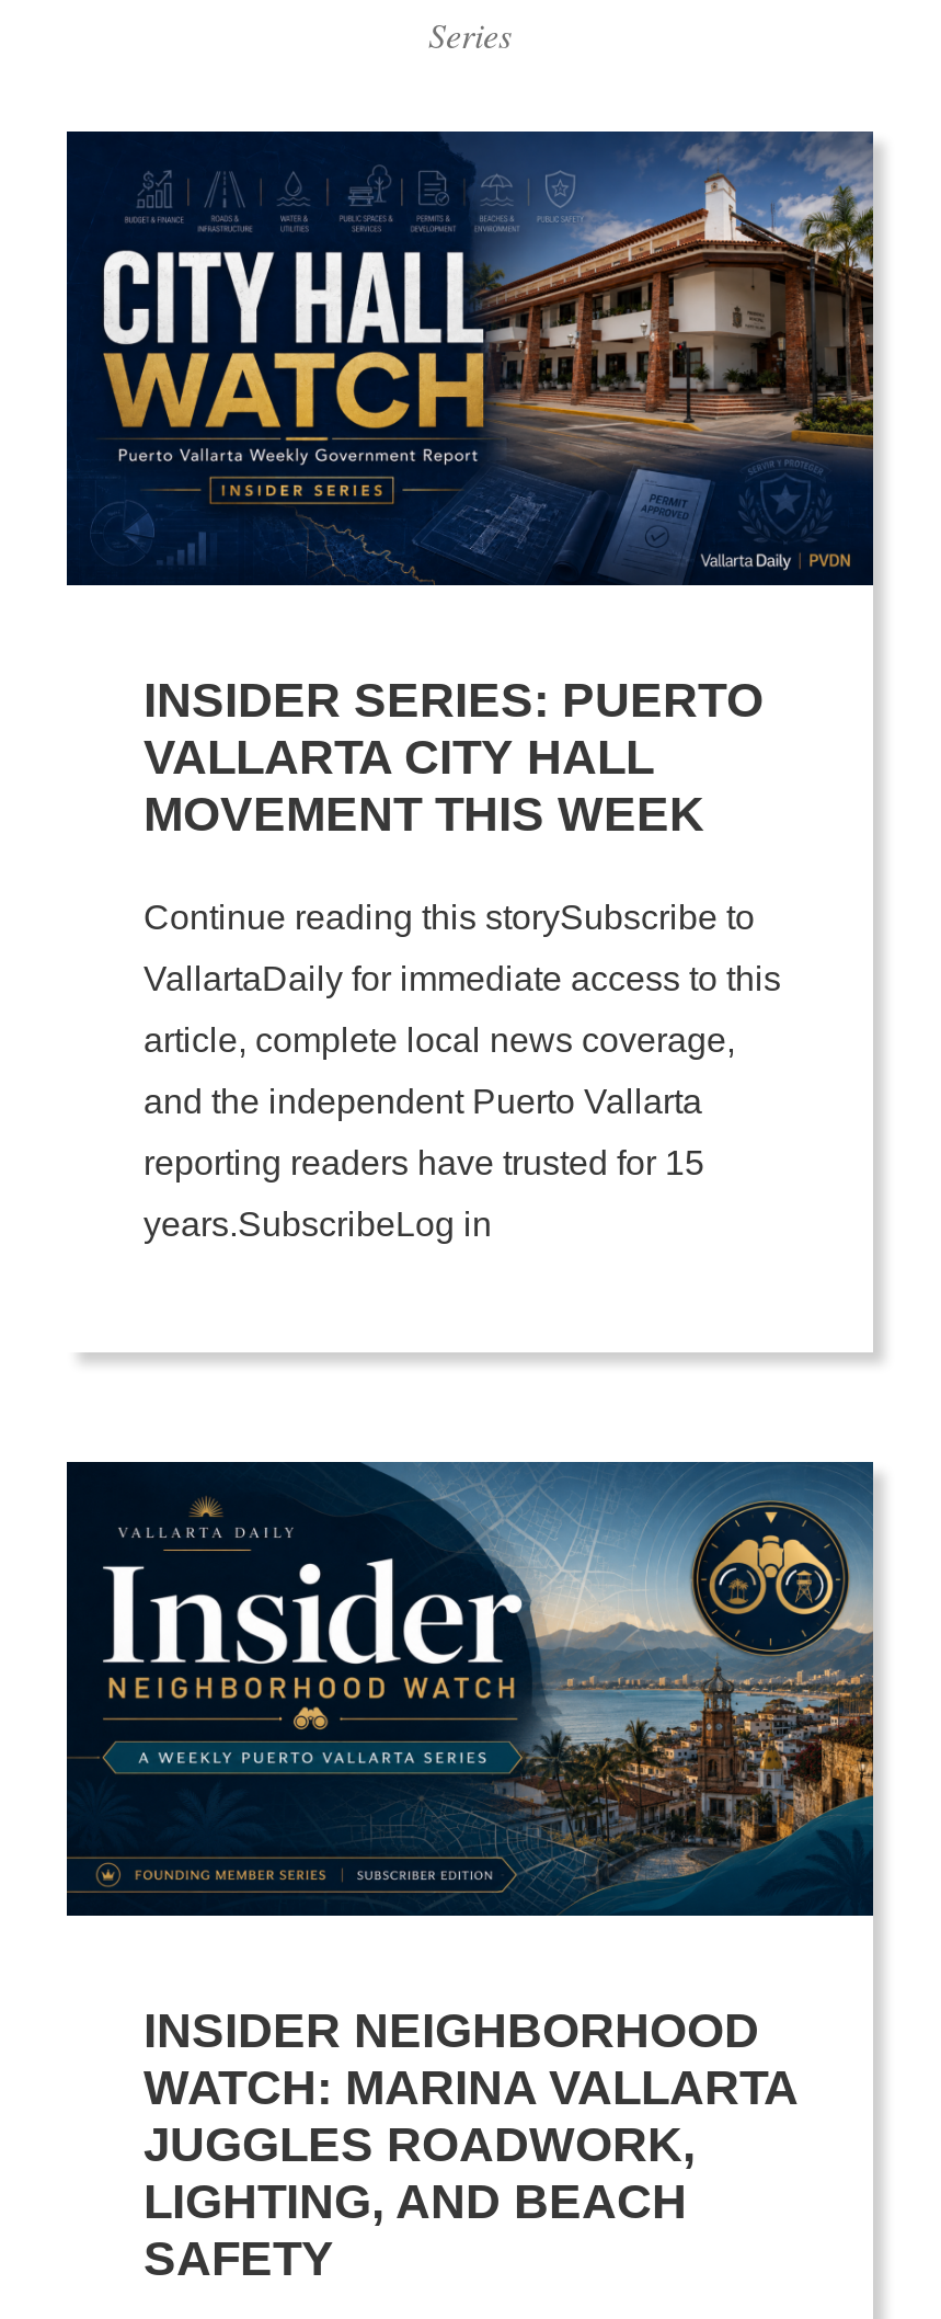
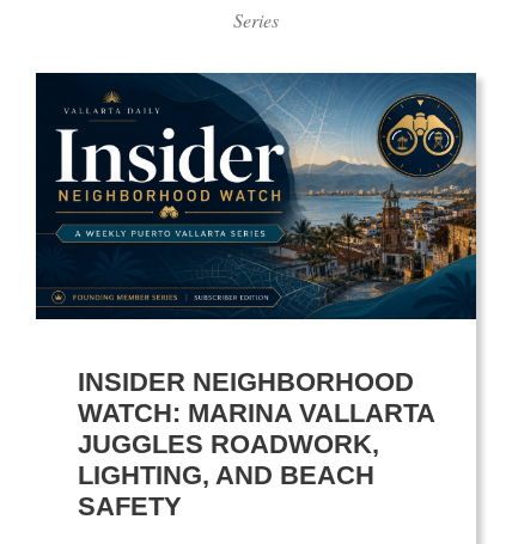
[71,128,875,1243] [image] | INSIDER SERIES: PUERTO | VALLARTA CITY HALL | MOVEMENT THIS WEEK | Continue reading this storySubscribe to | VallartaDaily for immediate access to this | article, complete local news coverage, | and the independent Puerto Vallarta | reporting readers have trusted for 15 | years.SubscribeLog in -> none

